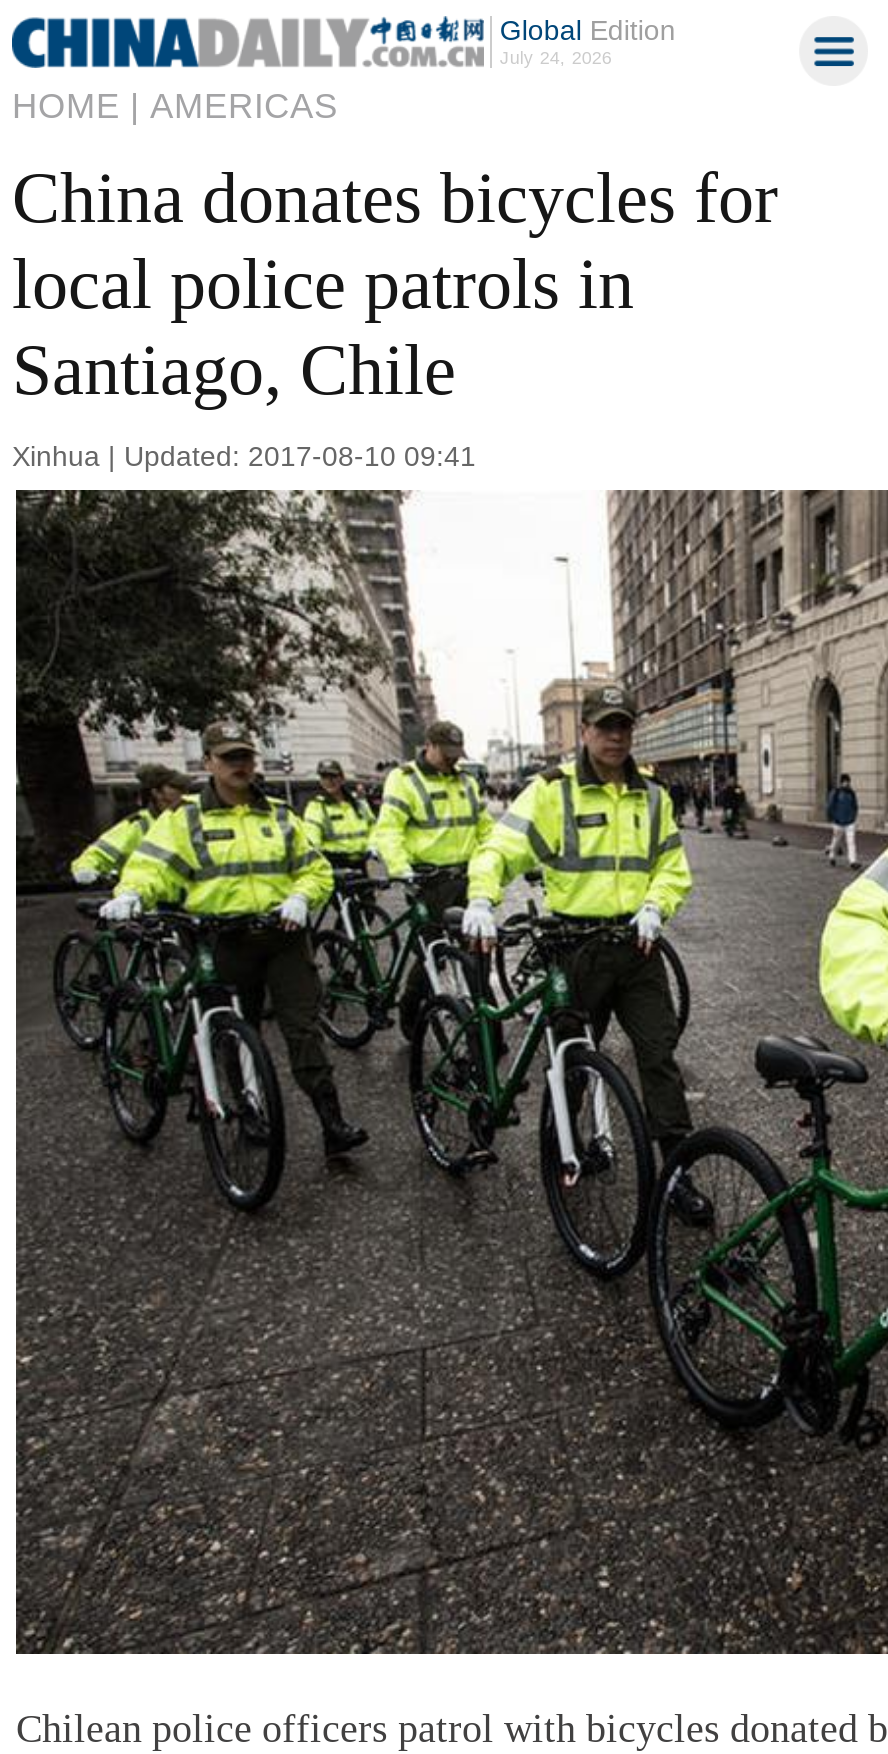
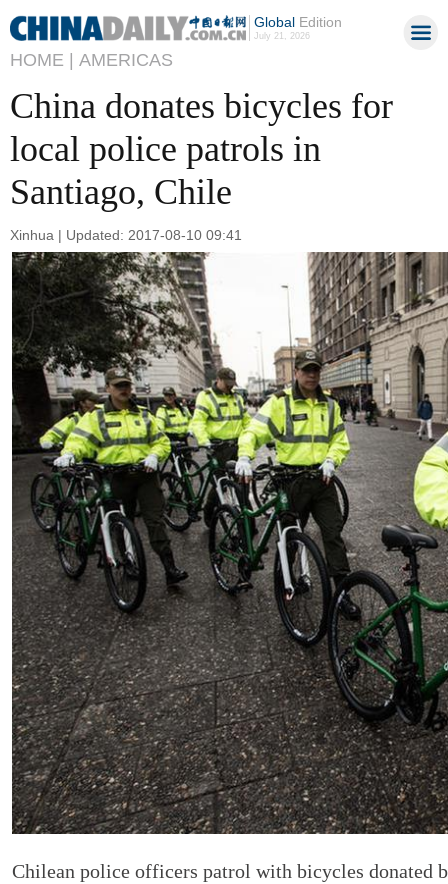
[500,48,612,68] July 24, 2026 -> [254,31,310,41] July 21, 2026

